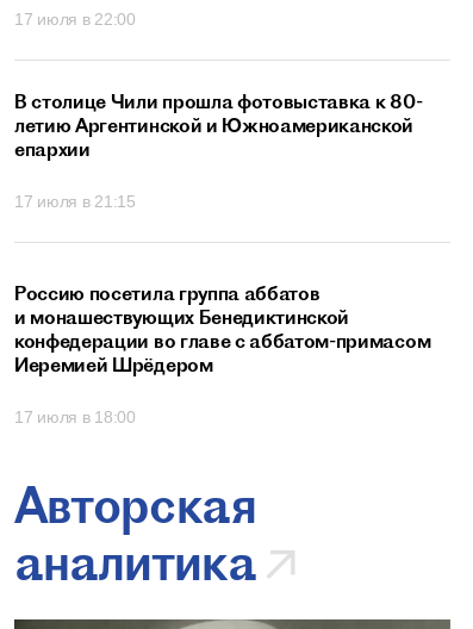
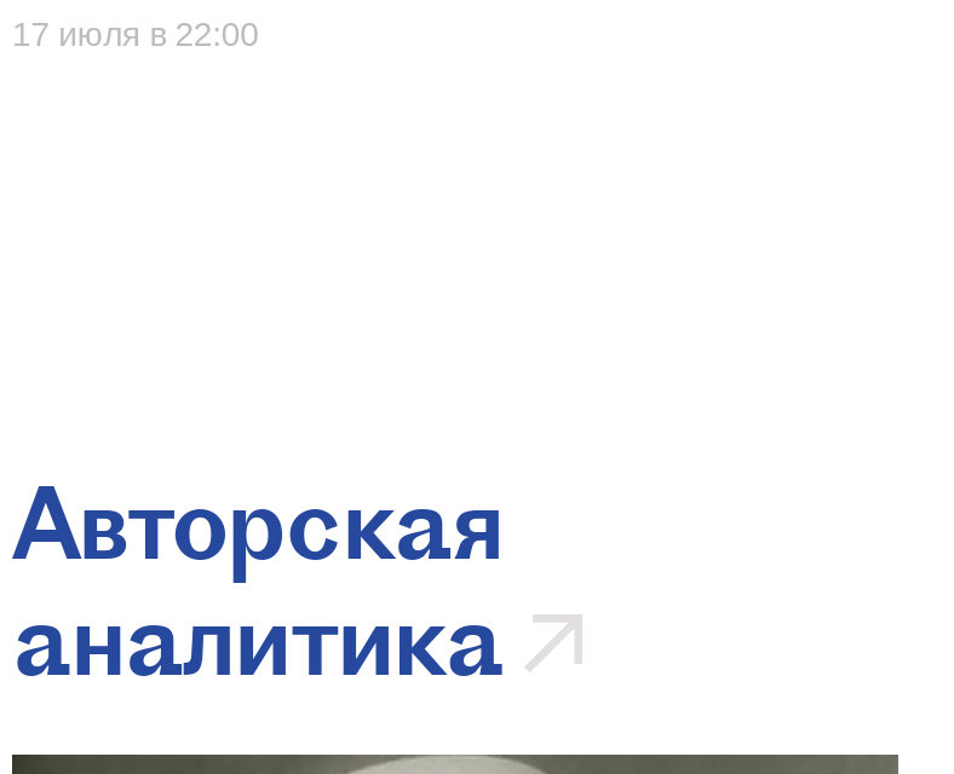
[14,89,422,211] В столице Чили прошла фотовыставка к 80- | летию Аргентинской и Южноамериканской | епархии | 17 июля в 21:15 -> none
[14,281,430,427] Россию посетила группа аббатов | и монашествующих Бенедиктинской | конфедерации во главе с аббатом-примасом | Иеремией Шрёдером | 17 июля в 18:00 -> none

